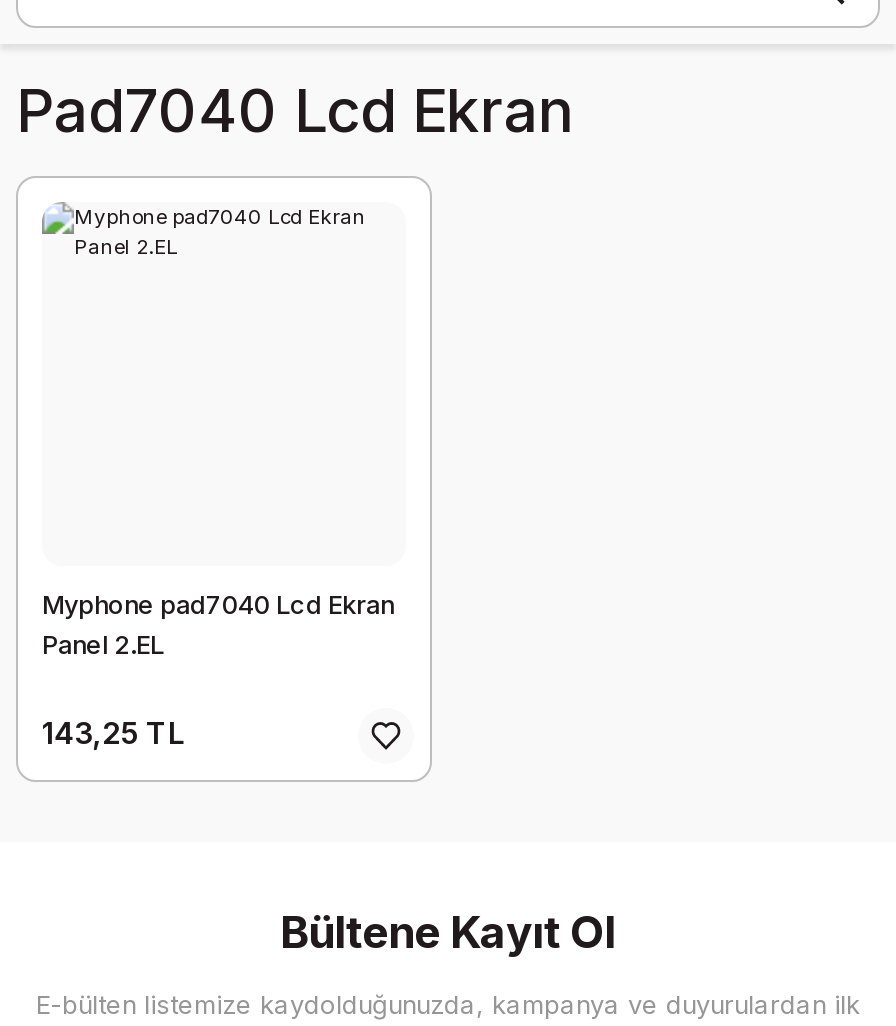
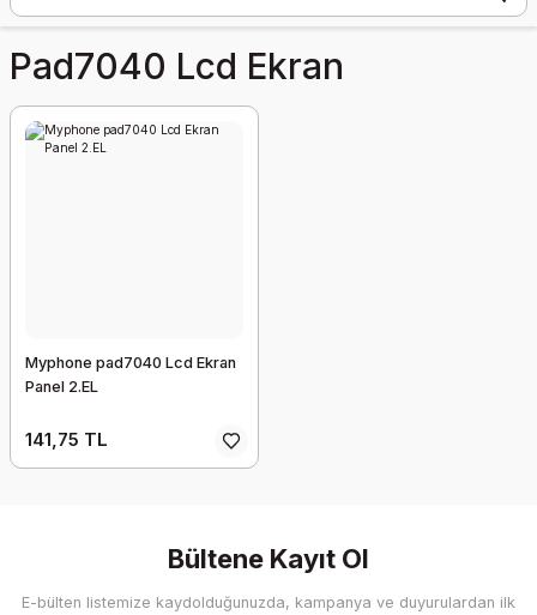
[42,714,186,752] 143,25 TL -> [25,428,108,451] 141,75 TL

